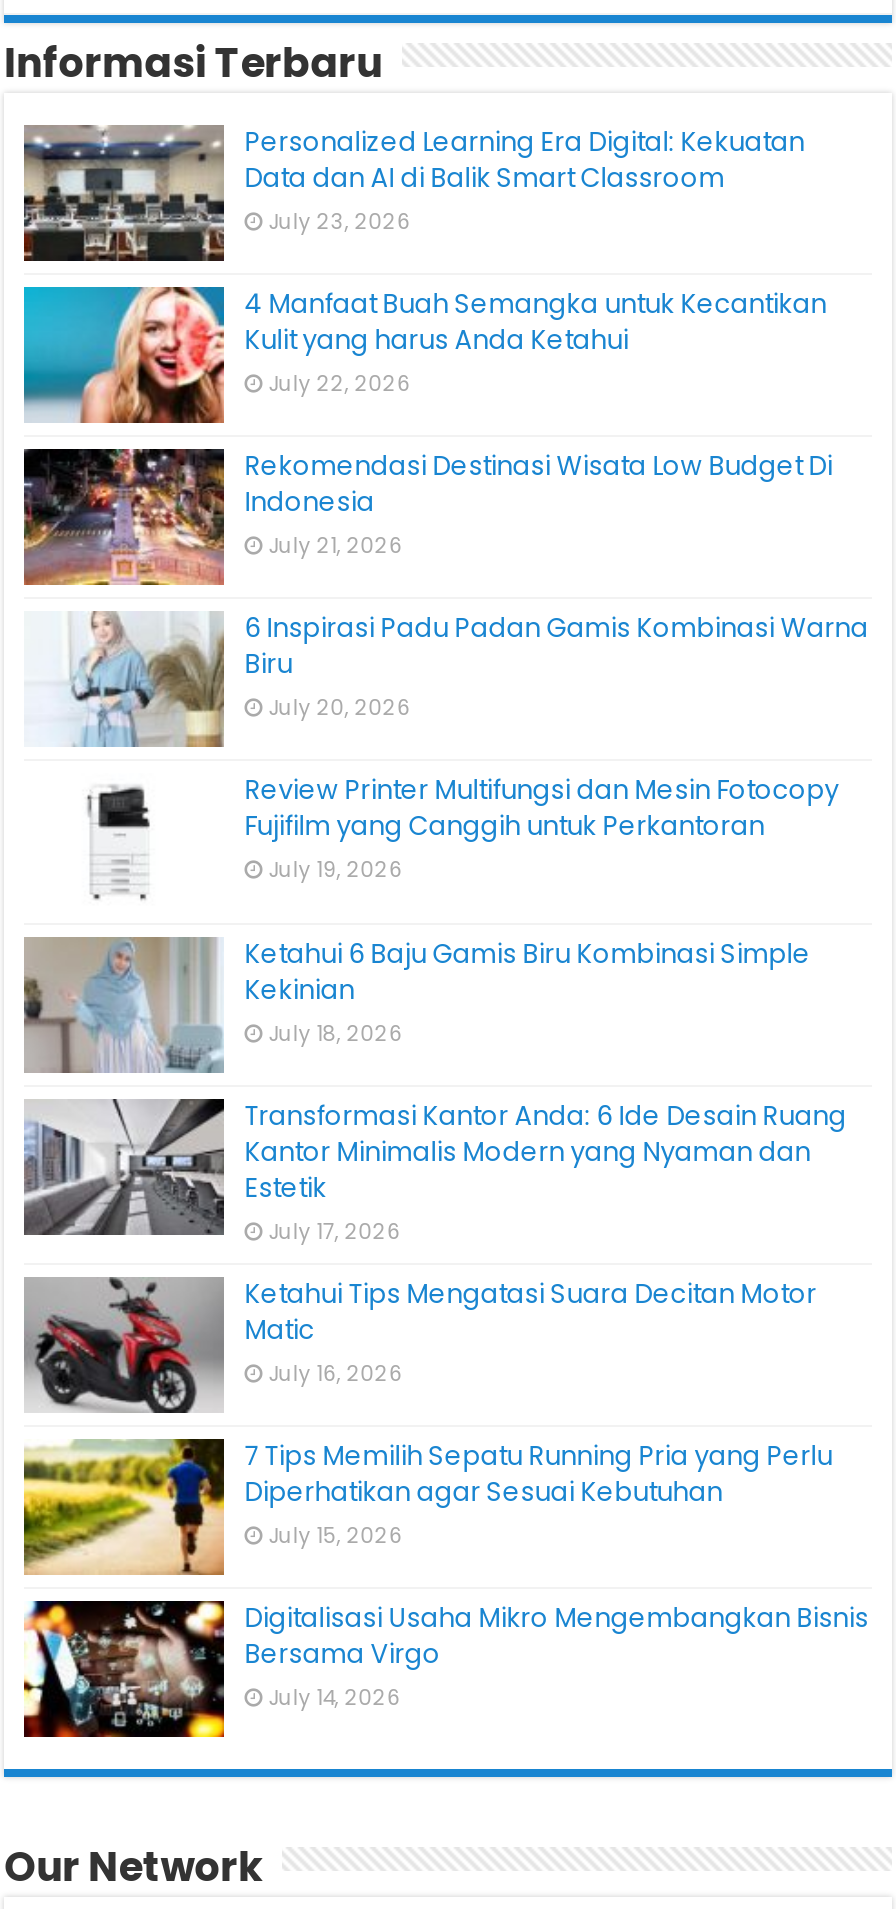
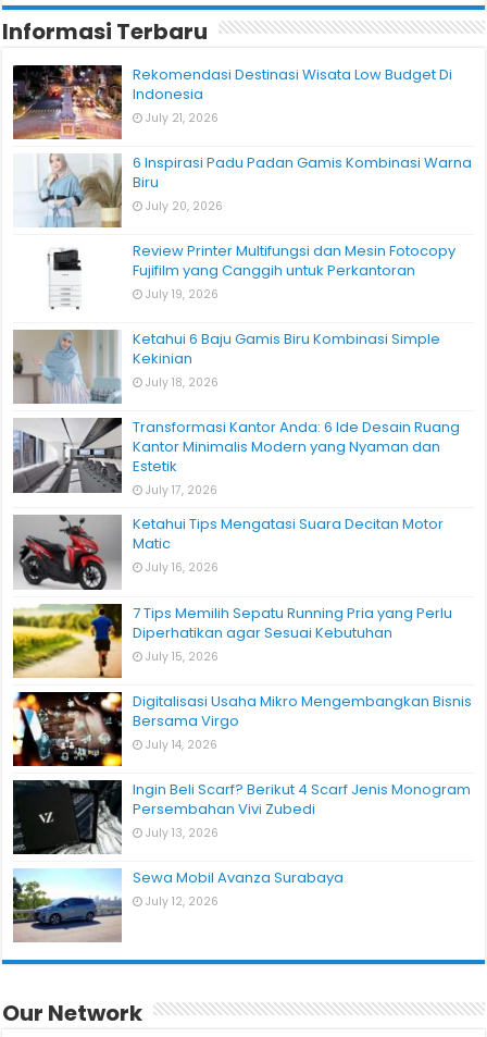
[22,123,826,399] [image] | Personalized Learning Era Digital: Kekuatan | Data dan AI di Balik Smart Classroom | July 23, 2026 | 4 Manfaat Buah Semangka untuk Kecantikan | Kulit yang harus Anda Ketahui | July 22, 2026 -> none
[22,285,224,425] [image] -> none
moved [20,445,868,1713] -> [11,63,472,753]: [image] | Rekomendasi Destinasi Wisata Low Budget Di | Indonesia | ... | Bersama Virgo | July 14, 2026
none -> [12,779,471,910] [image] | Ingin Beli Scarf? Berikut 4 Scarf Jenis Monogram | Persembahan Vivi Zubedi | July 13, 2026 | Sewa Mobil Avanza Surabaya | July 12, 2026
none -> [12,868,123,942] [image]

